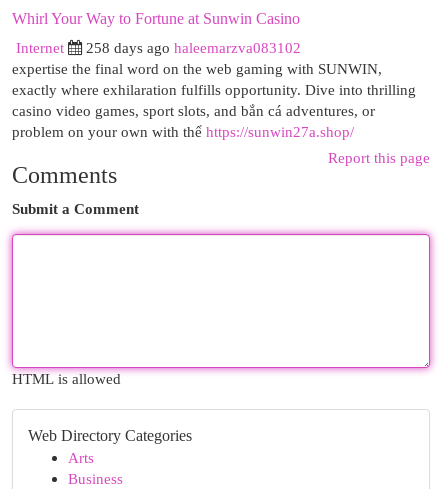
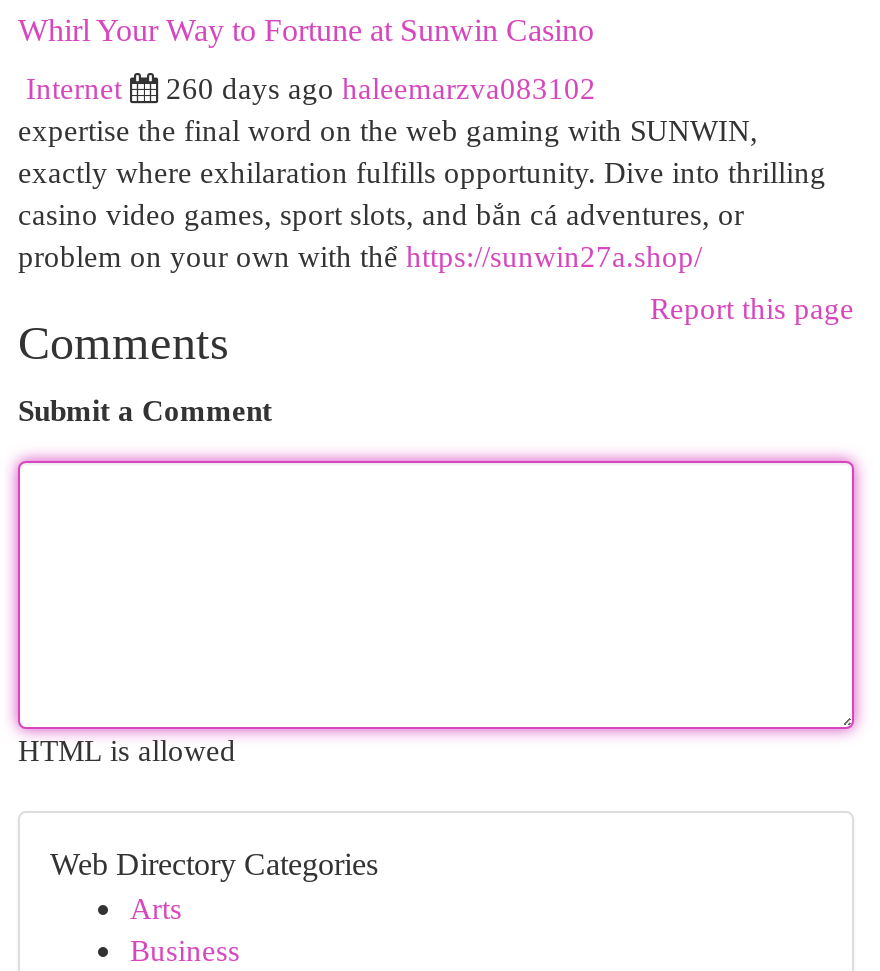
[86,39,301,56] 258 days ago haleemarzva083102 -> [166,71,596,105] 260 days ago haleemarzva083102

